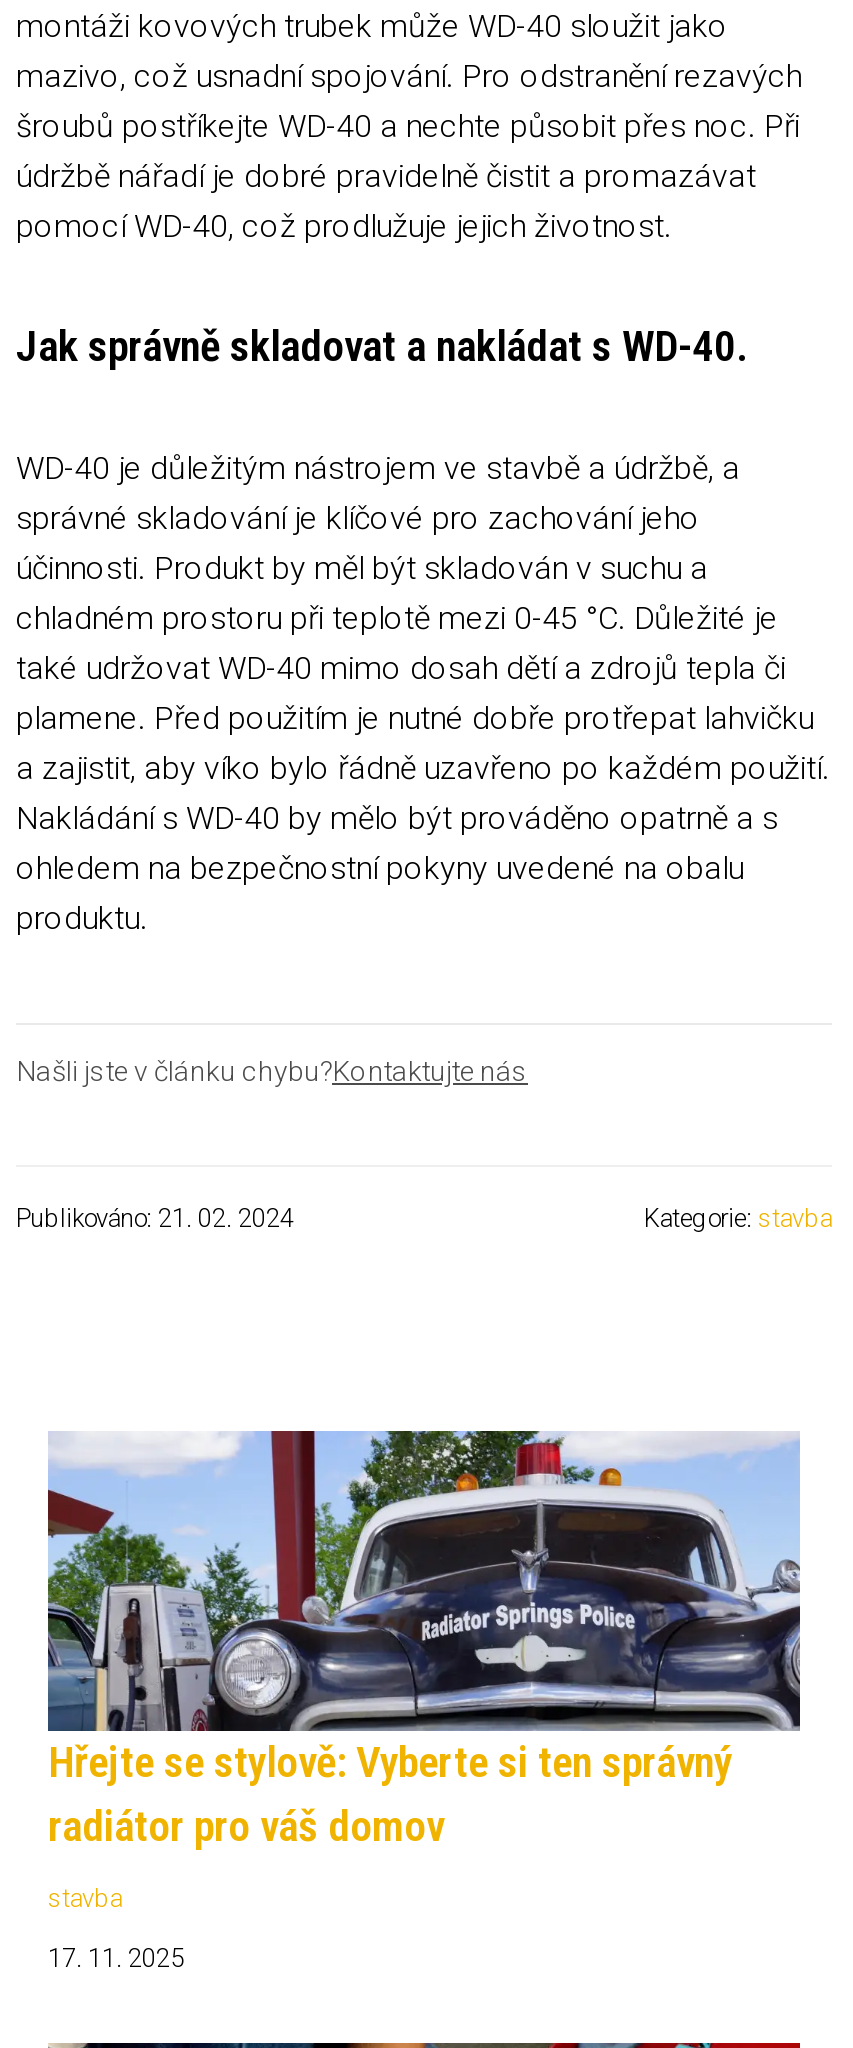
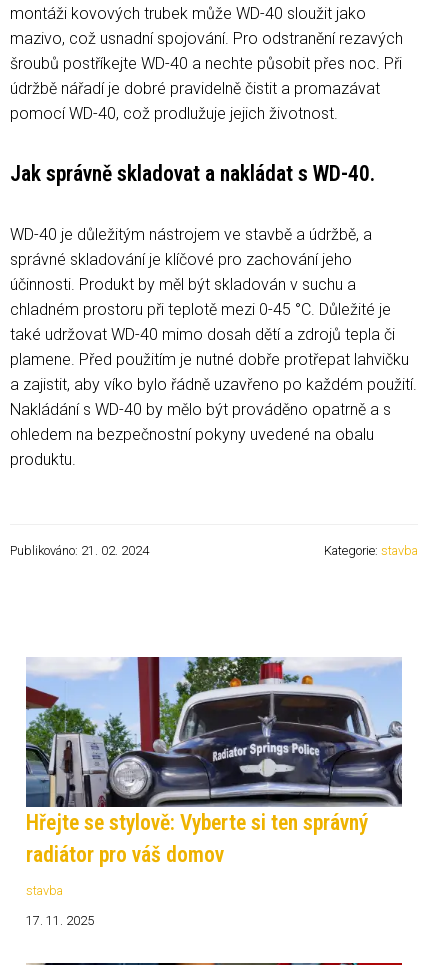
[16,1055,528,1087] Našli jste v článku chybu?Kontaktujte nás -> none

